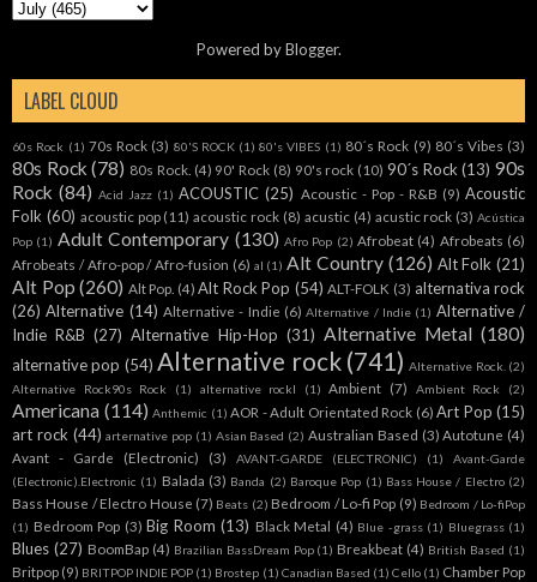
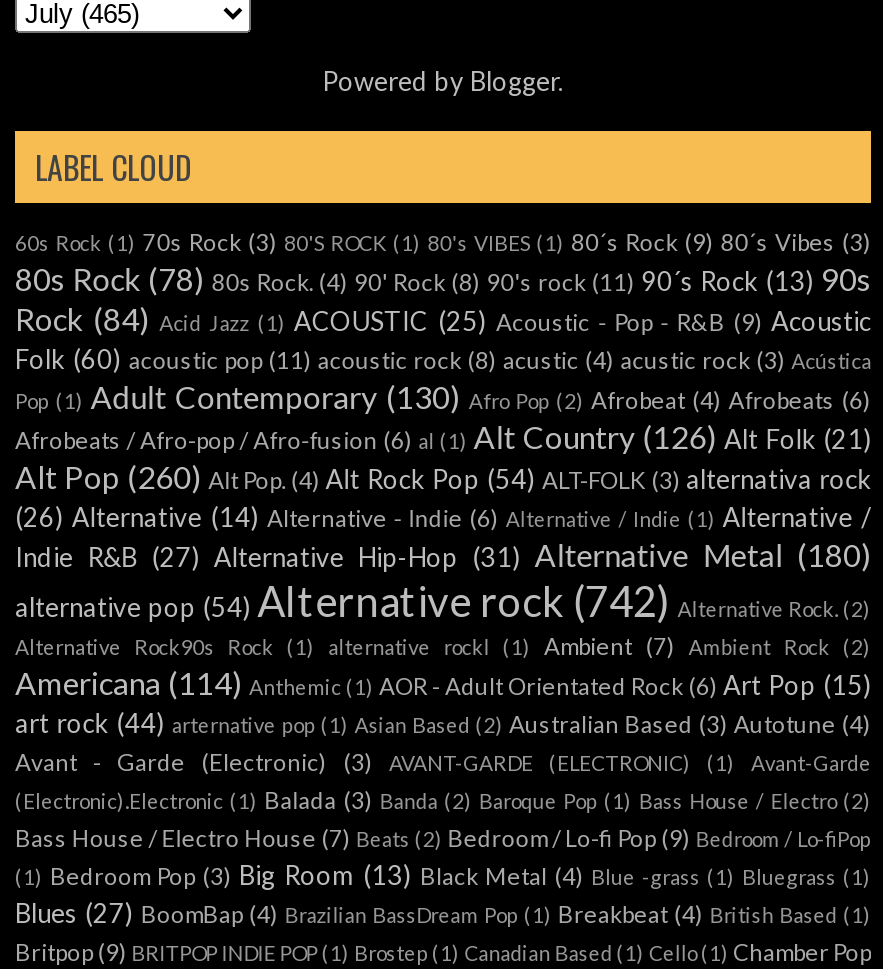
[12,157,525,178] 80s Rock (78) 80s Rock. (4) 90' Rock (8) 90's rock (10) 90´s Rock (13) 90s -> [15,260,871,296] 80s Rock (78) 80s Rock. (4) 90' Rock (8) 90's rock (11) 90´s Rock (13) 90s
[12,345,525,375] alternative pop (54) Alternative rock (741) Alternative Rock. (2) -> [15,574,871,624] alternative pop (54) Alternative rock (742) Alternative Rock. (2)

